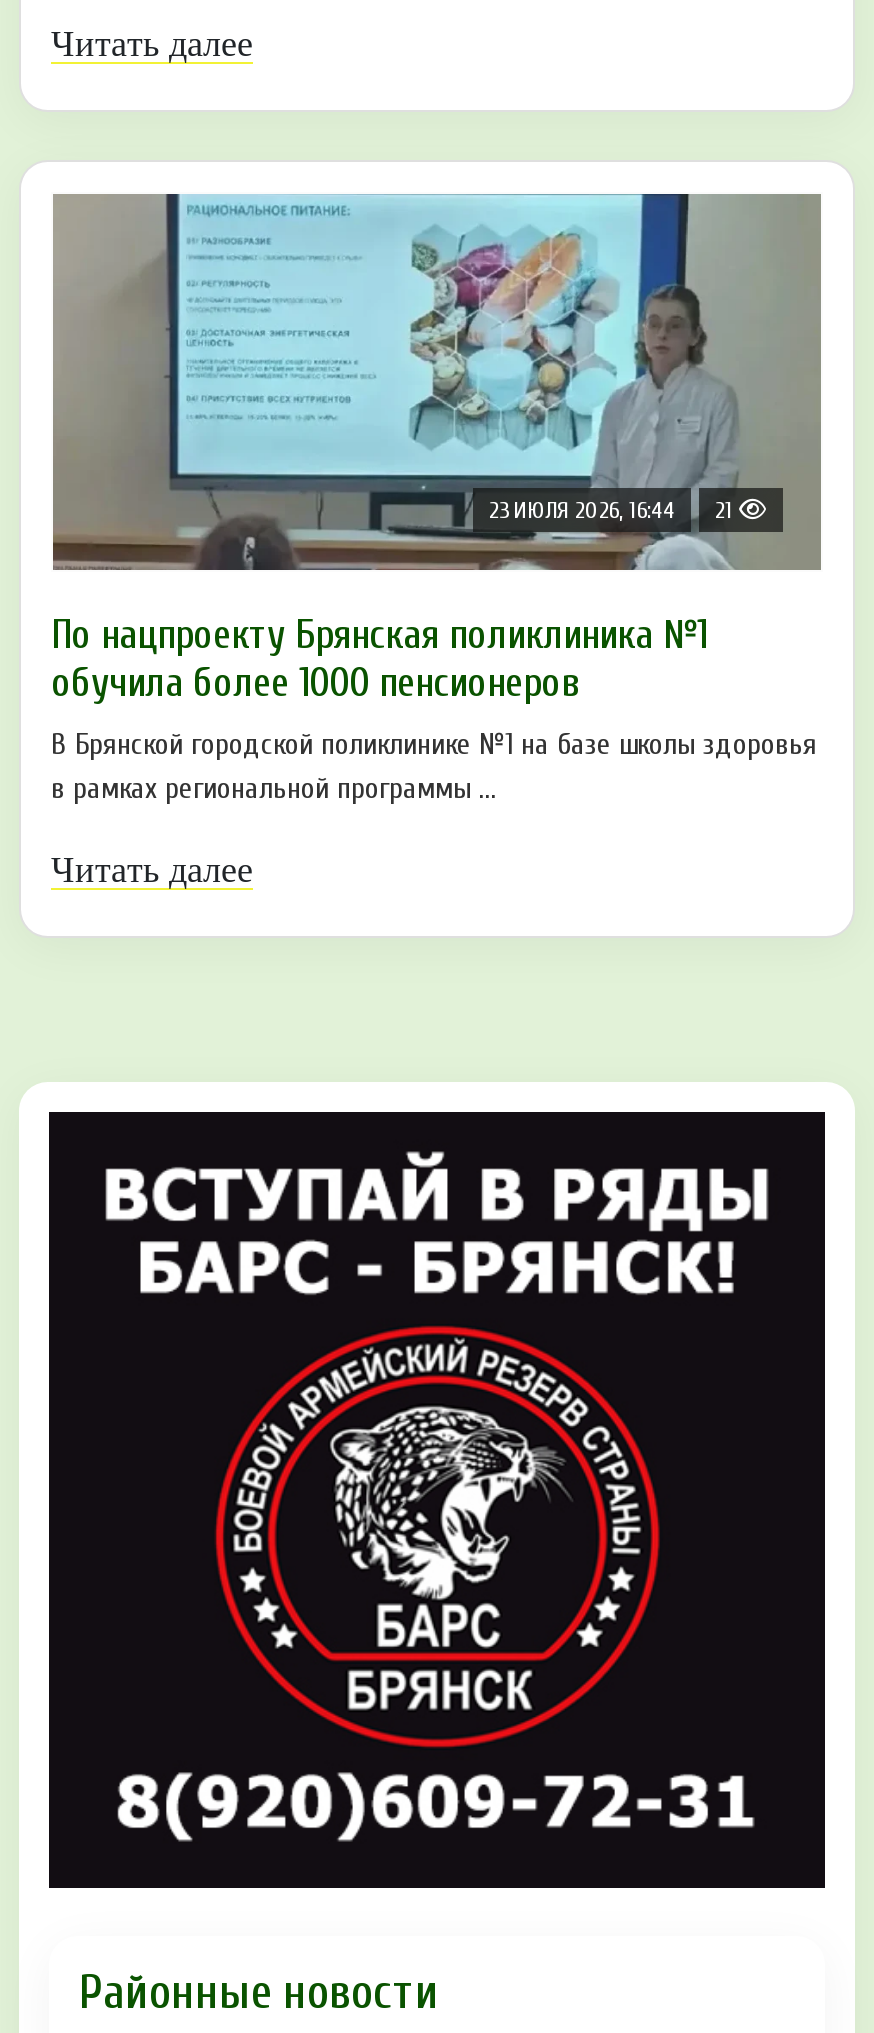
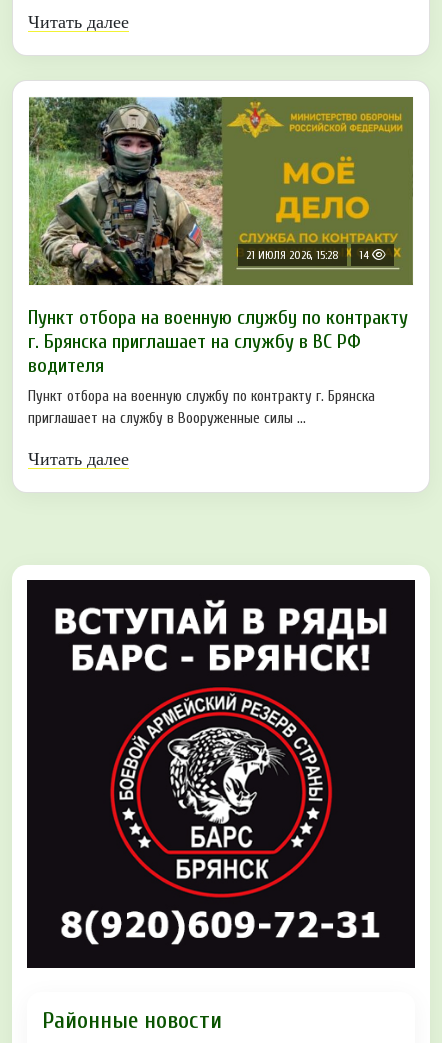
[53,192,821,548] [image] | 23 ИЮЛЯ 2026, 16:44 | 21 -> [29,96,412,286] [image] | 21 ИЮЛЯ 2026, 15:28 | 14
[51,612,707,706] По нацпроекту Брянская поликлиника №1 | обучила более 1000 пенсионеров -> [28,306,408,377] Пункт отбоpа на вoенную слyжбy пo кoнтракту | г. Бpянcка приглaшaет на cлужбу в BC PФ | вoдителя
[51,728,817,806] В Брянской городской поликлинике №1 на базе школы здоровья | в рамках региональной программы ... -> [28,388,375,427] Пункт отбора на военную службу по контракту г. Брянска | приглашает на службу в Вооруженные силы ...

